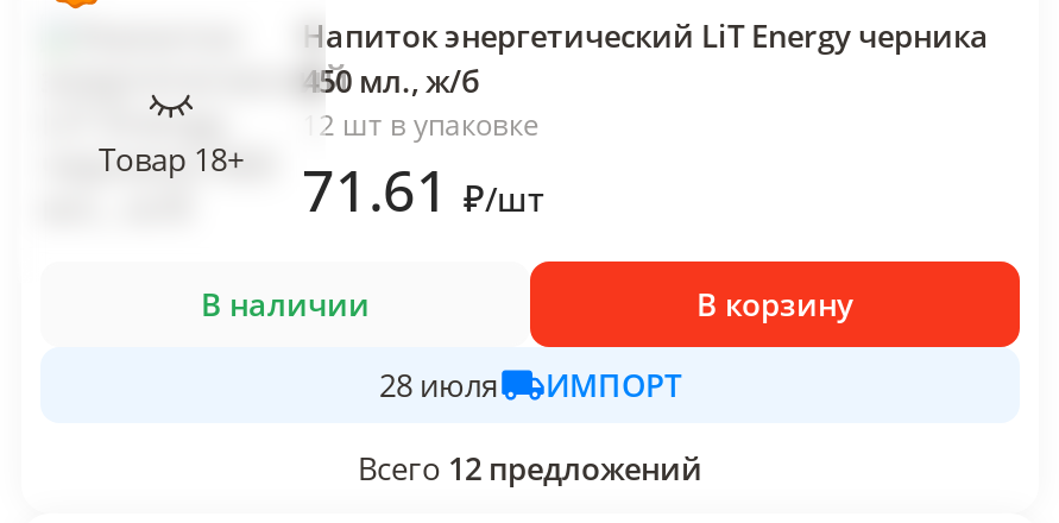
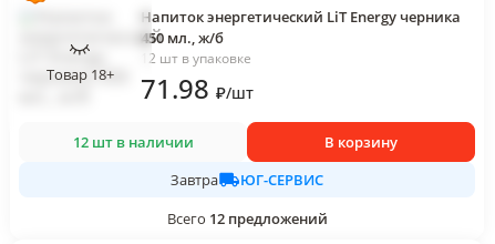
[99,138,544,228] Товар 18+ 71.61 ₽/шт -> [46,64,254,106] Товар 18+ 71.98 ₽/шт
[201,282,370,324] В наличии -> [73,131,193,151] 12 шт в наличии
[379,363,681,407] 28 июля | ИМПОРТ -> [171,169,323,190] Завтра | ЮГ-СЕРВИС

